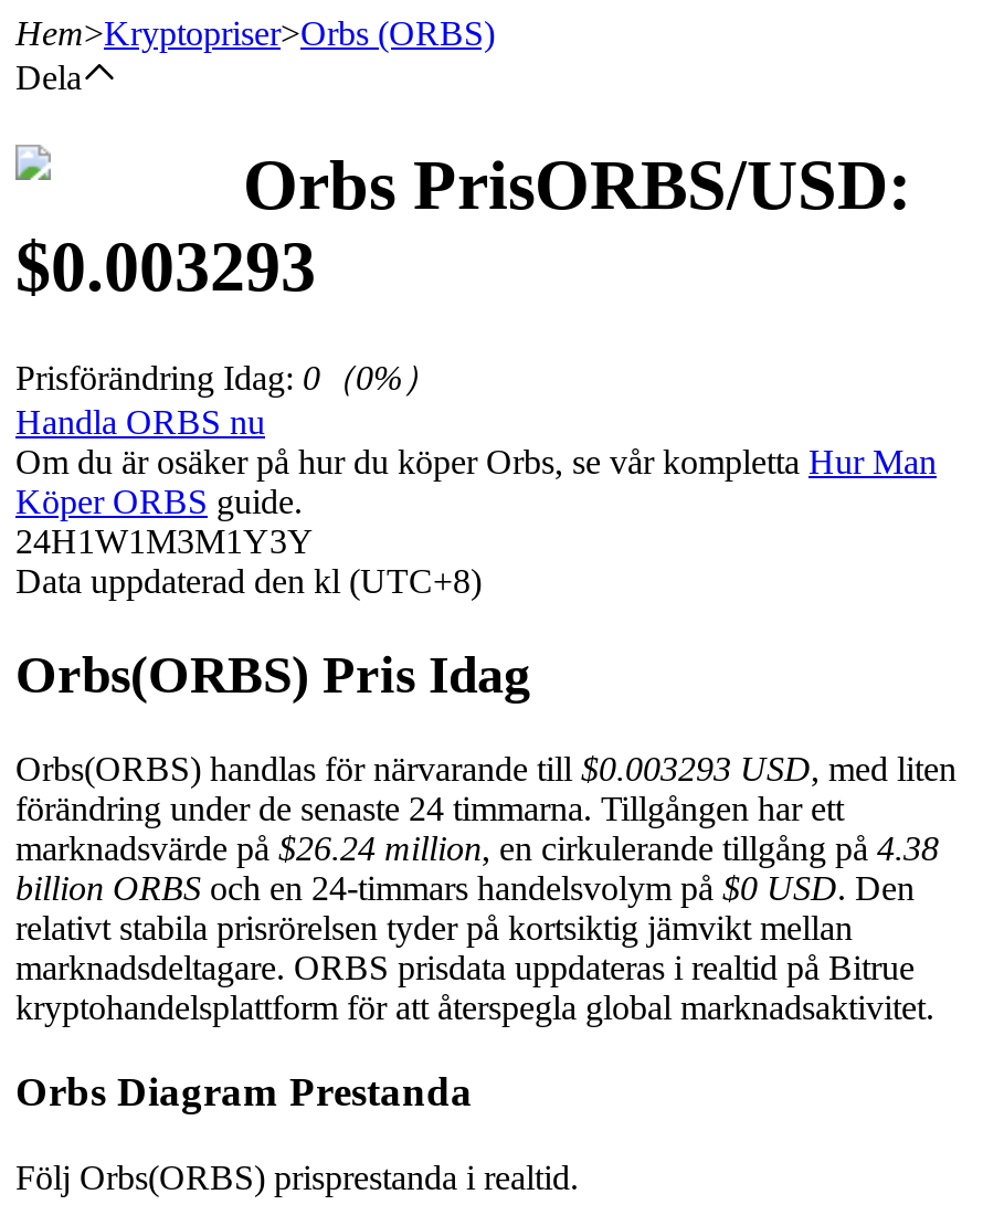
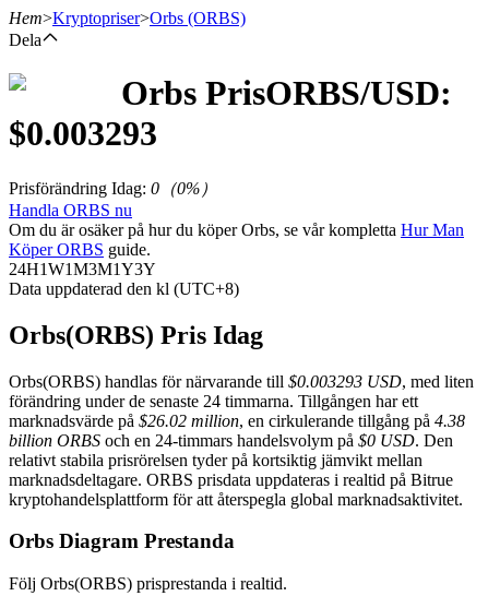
[15,829,939,866] marknadsvärde på $26.24 million, en cirkulerande tillgång på 4.38 -> [9,411,465,430] marknadsvärde på $26.02 million, en cirkulerande tillgång på 4.38

